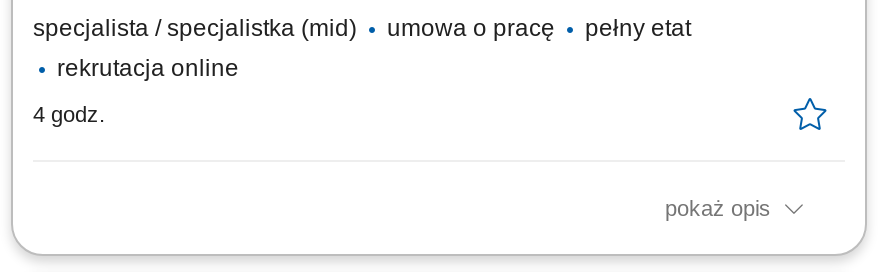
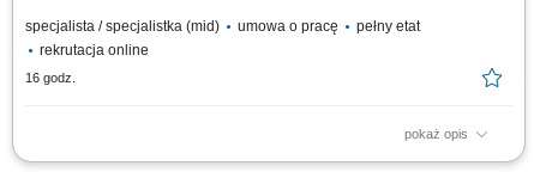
[33,102,105,126] 4 godz. -> [25,70,76,85] 16 godz.

